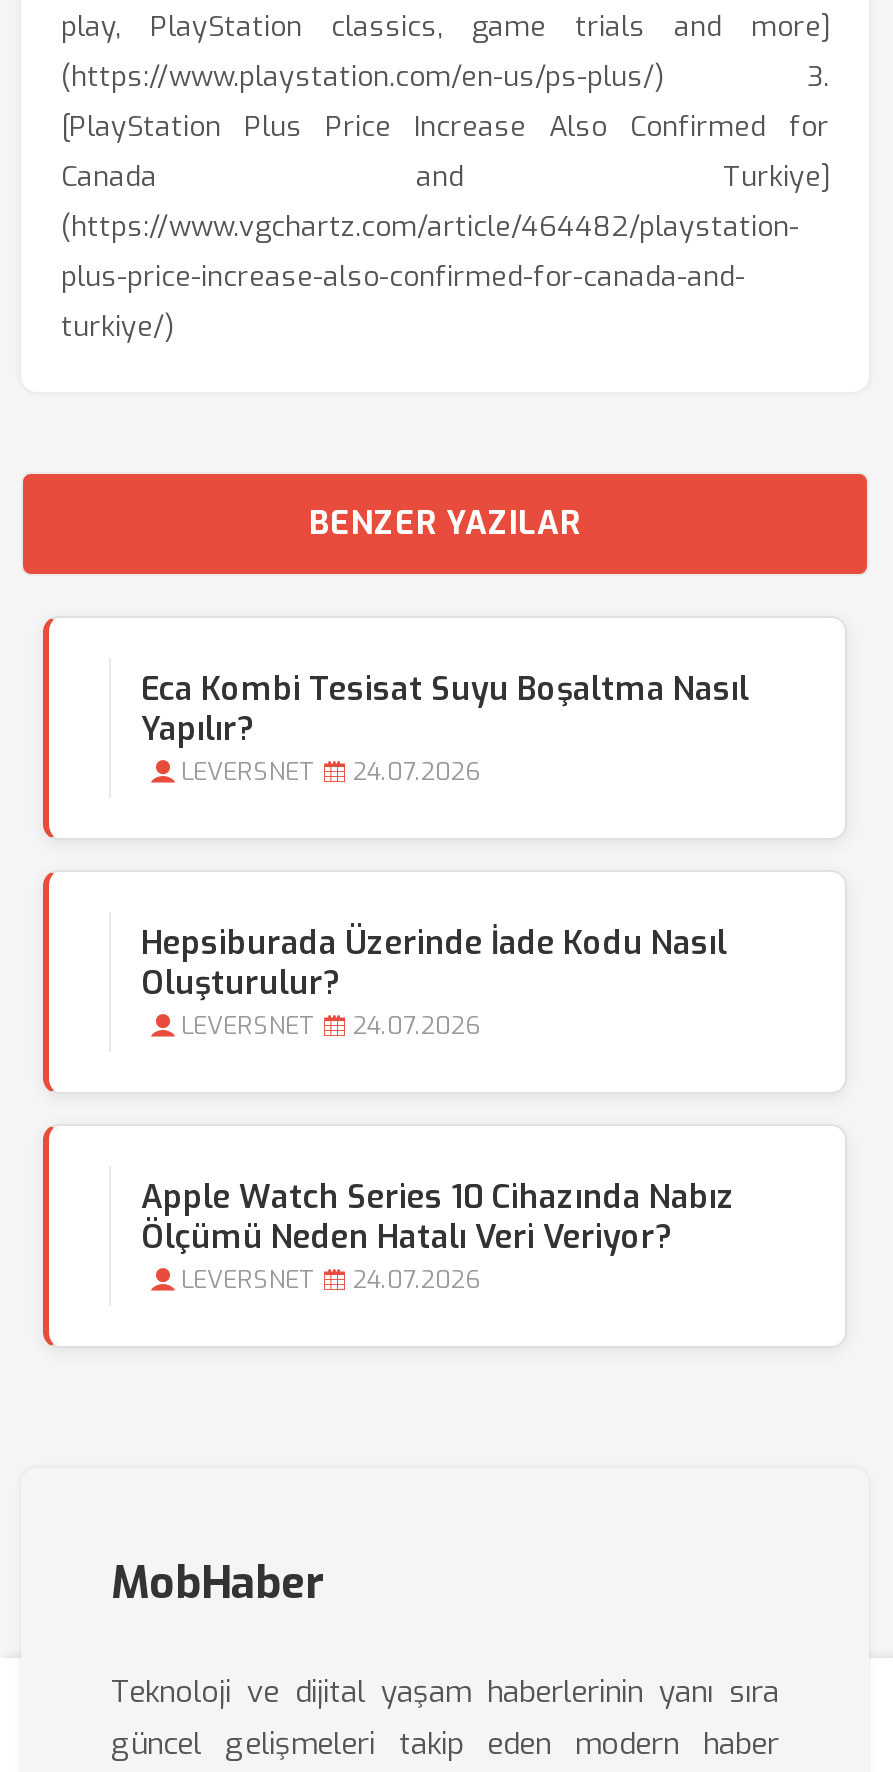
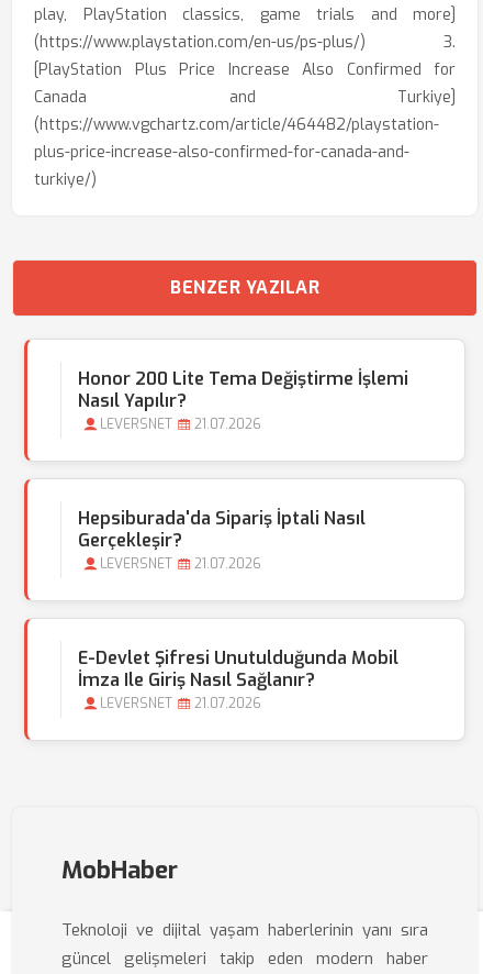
[141,668,749,750] Eca Kombi Tesisat Suyu Boşaltma Nasıl | Yapılır? -> [78,367,408,412] Honor 200 Lite Tema Değiştirme İşlemi | Nasıl Yapılır?
[181,756,481,788] LEVERSNET 24.07.2026 -> [100,416,261,433] LEVERSNET 21.07.2026
[141,922,727,1004] Hepsiburada Üzerinde İade Kodu Nasıl | Oluşturulur? -> [78,507,366,552] Hepsiburada'da Sipariş İptali Nasıl | Gerçekleşir?
[181,1010,481,1042] LEVERSNET 24.07.2026 -> [100,555,261,573] LEVERSNET 21.07.2026
[141,1176,735,1258] Apple Watch Series 10 Cihazında Nabız | Ölçümü Neden Hatalı Veri Veriyor? -> [78,646,398,691] E-Devlet Şifresi Unutulduğunda Mobil | İmza Ile Giriş Nasıl Sağlanır?
[181,1264,481,1296] LEVERSNET 24.07.2026 -> [100,695,261,712] LEVERSNET 21.07.2026

